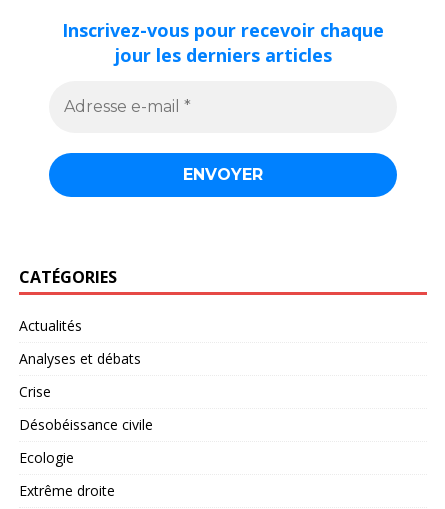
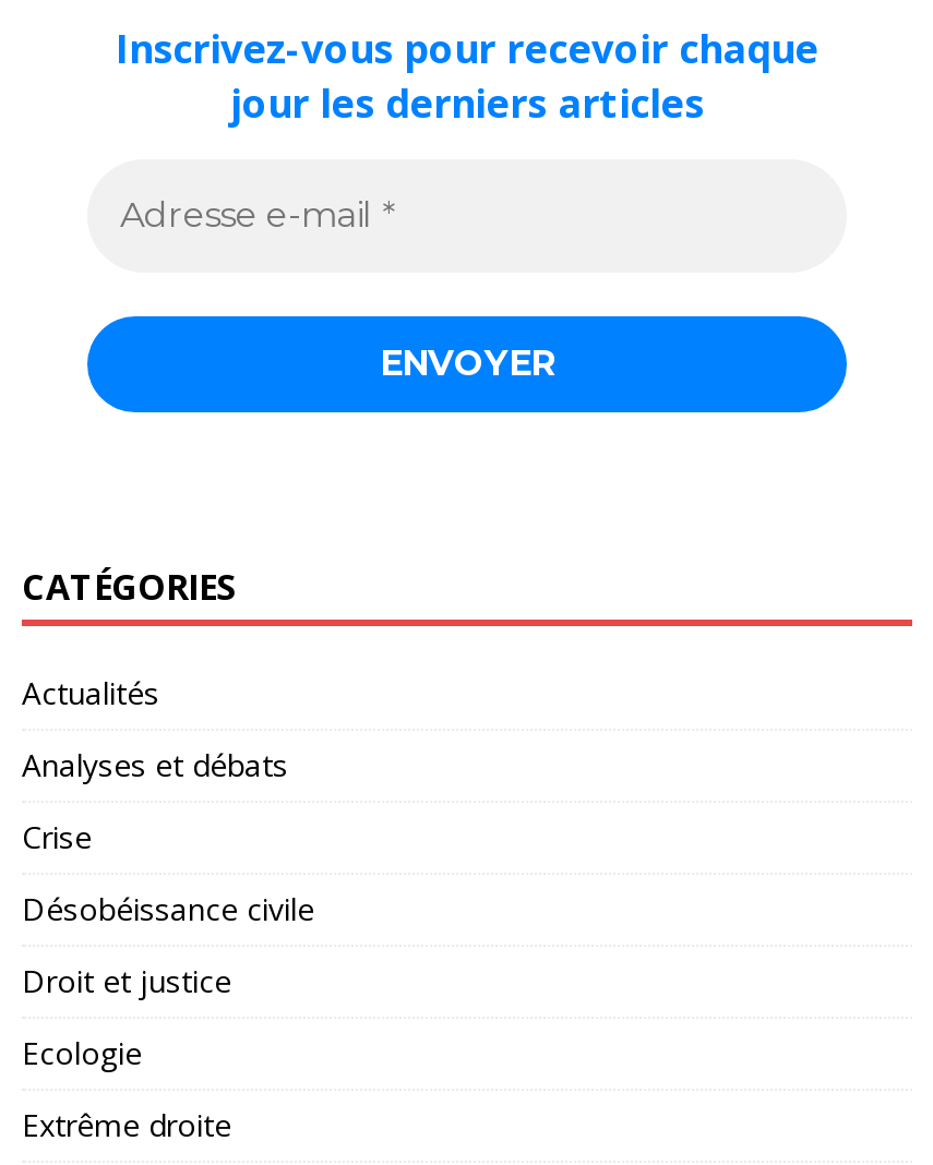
none -> [22,959,231,1001] Droit et justice

